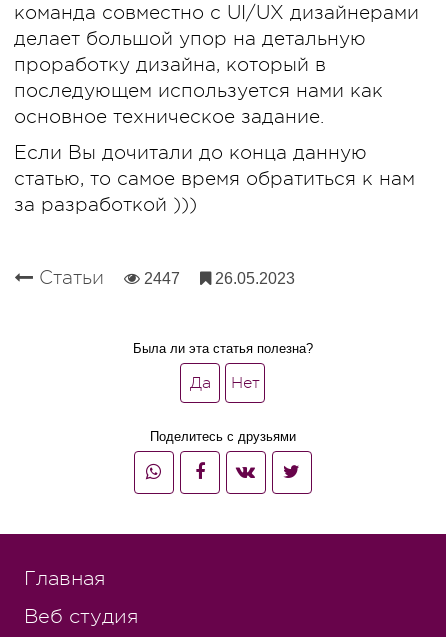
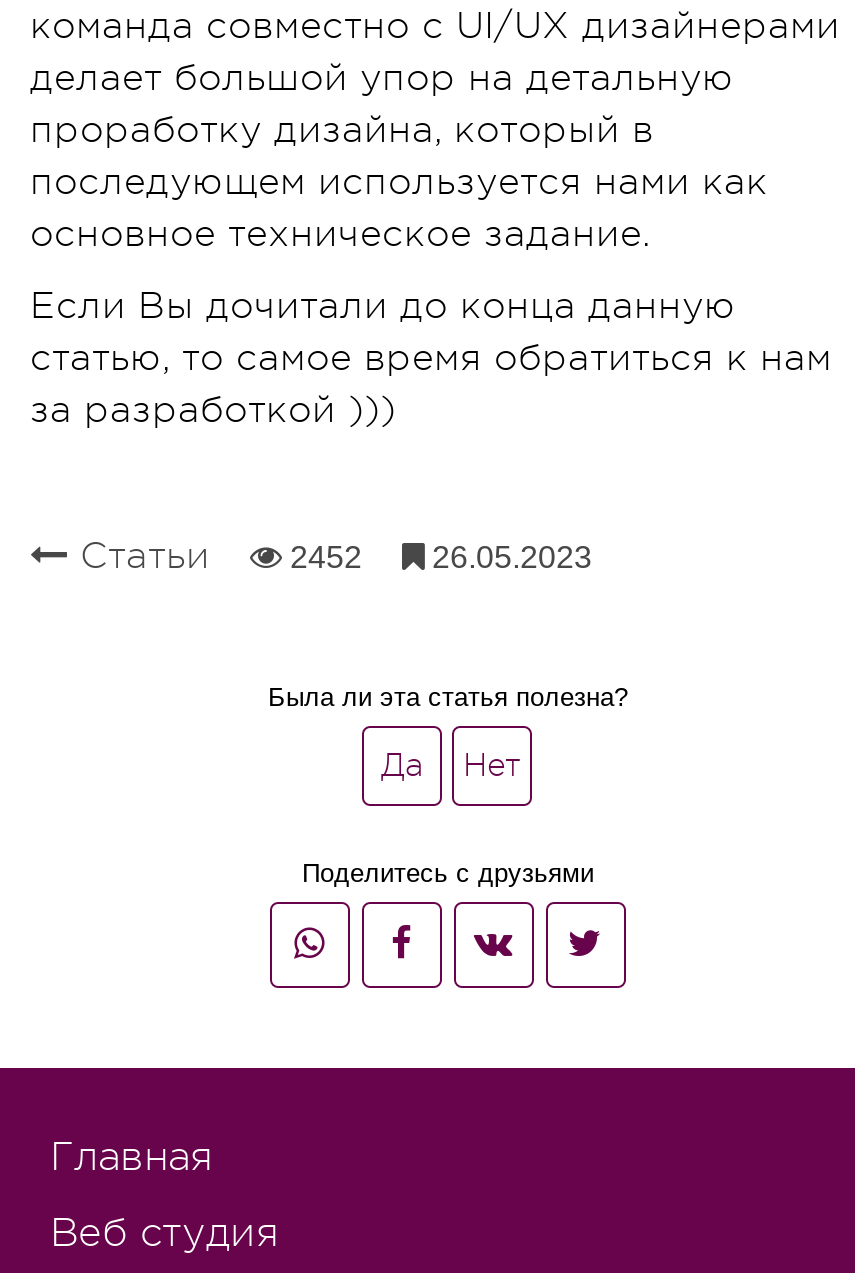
[140,270,295,287] 2447 26.05.2023 -> [282,540,592,574] 2452 26.05.2023

